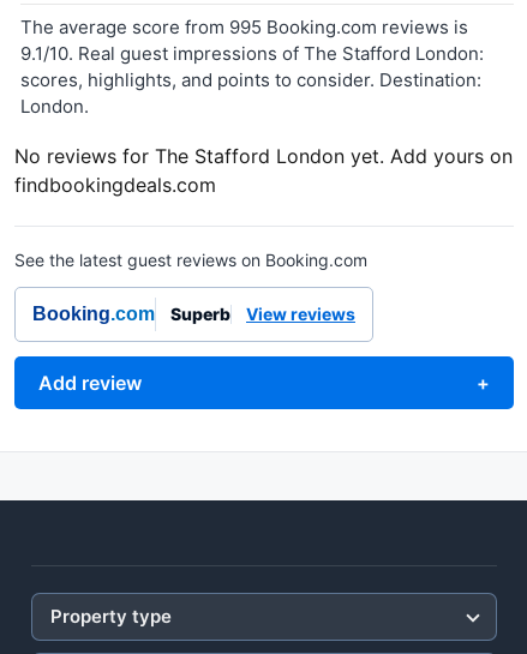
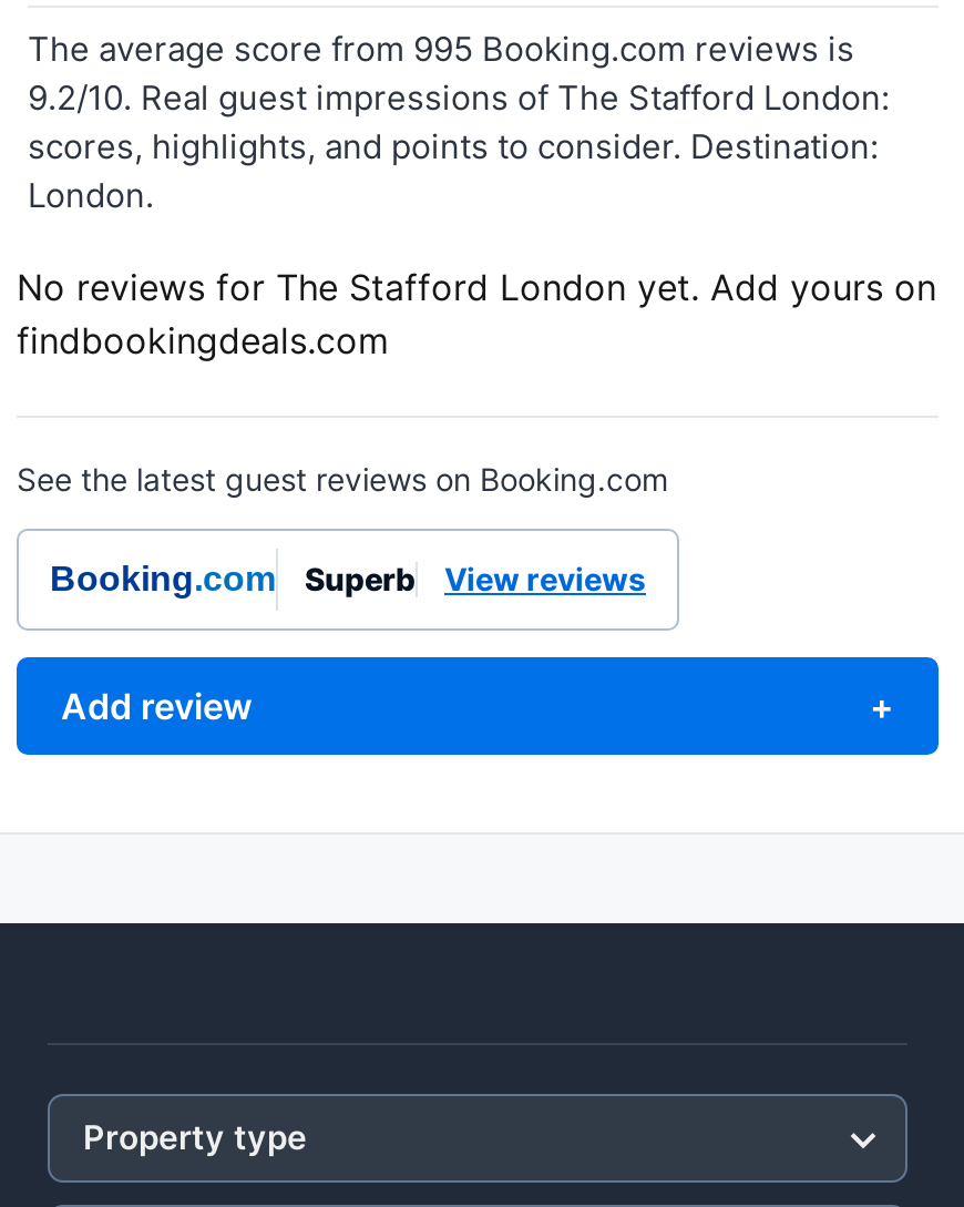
[20,42,484,65] 9.1/10. Real guest impressions of The Stafford London: -> [28,76,890,119] 9.2/10. Real guest impressions of The Stafford London:

